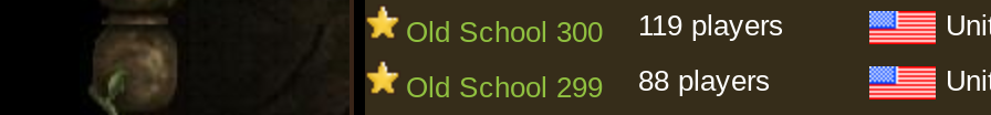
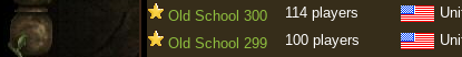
[406,9,784,49] Old School 300 119 players -> [168,4,358,24] Old School 300 114 players
[406,64,771,104] Old School 299 88 players -> [168,32,359,52] Old School 299 100 players

